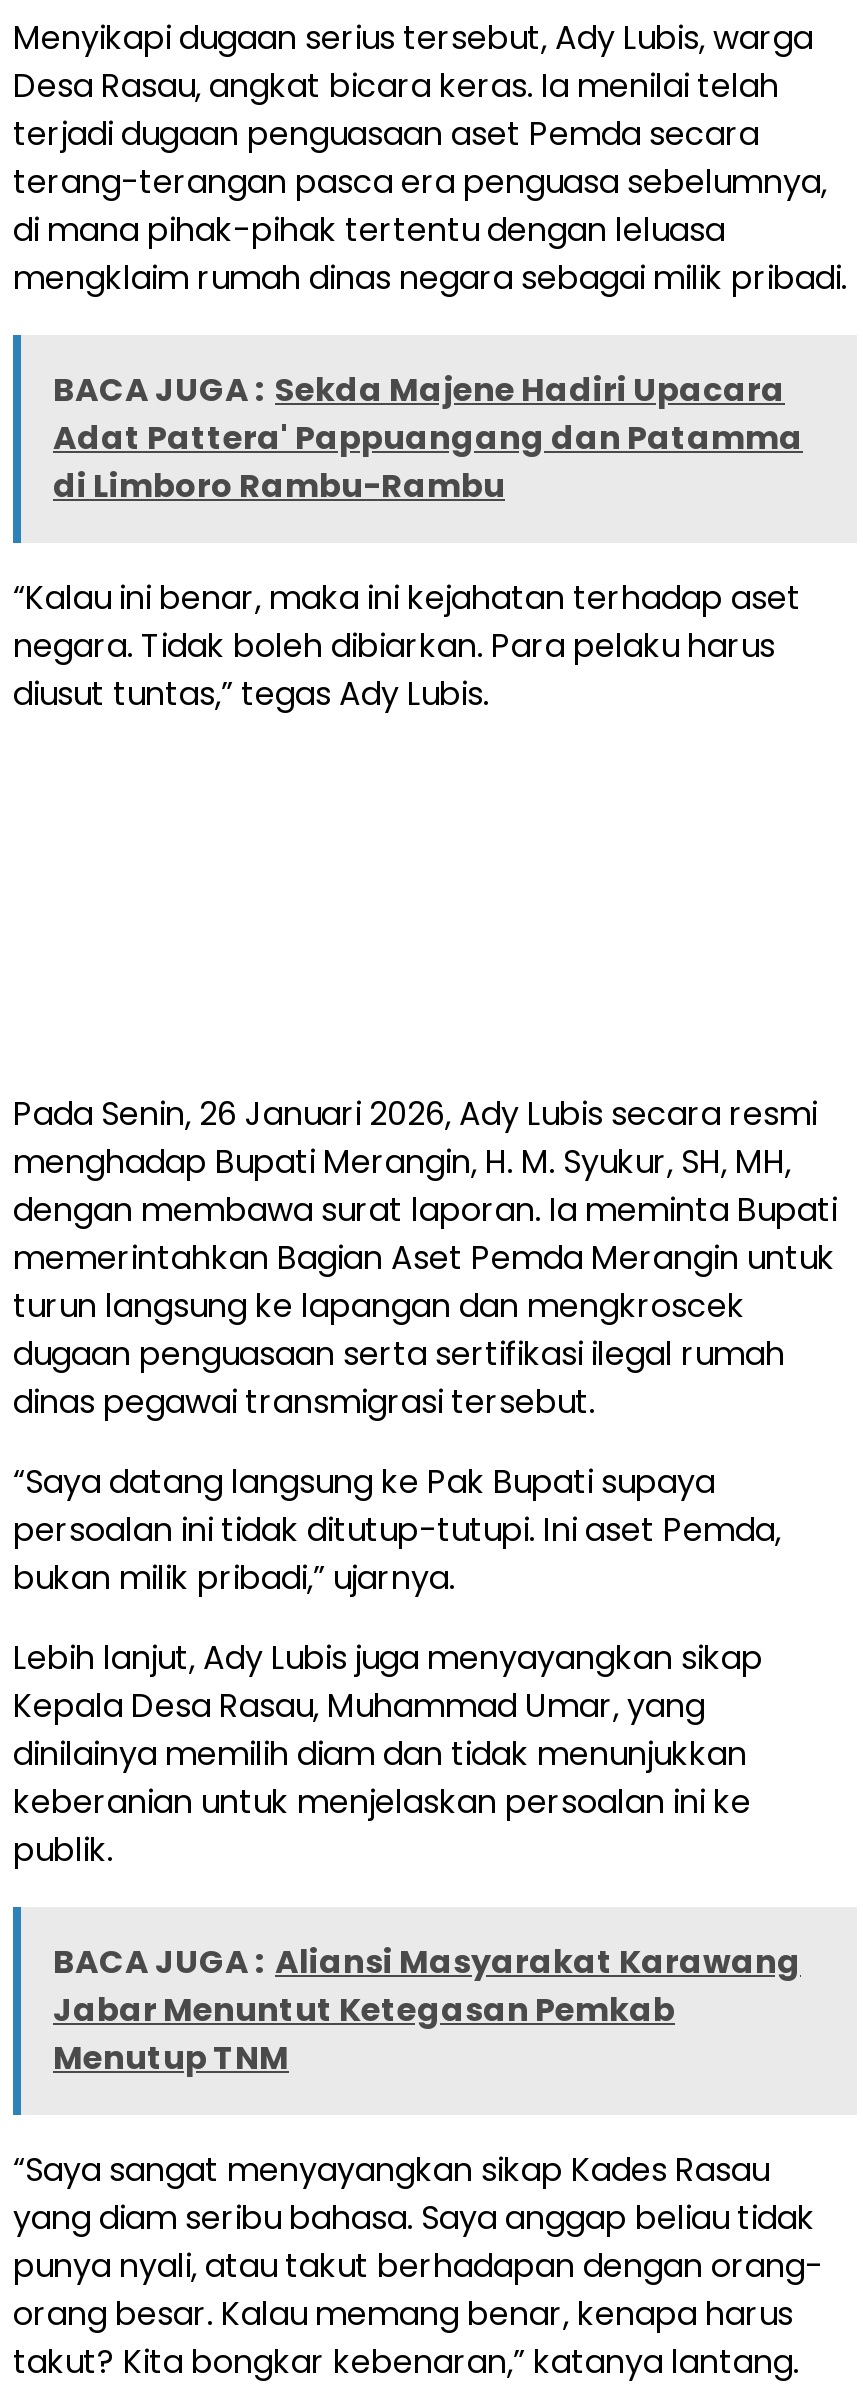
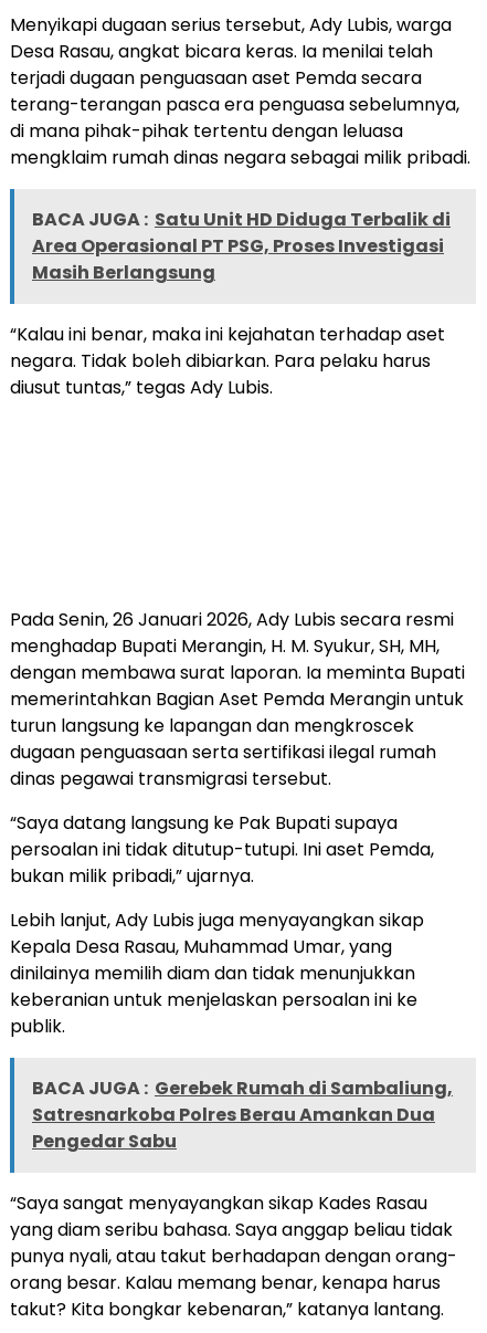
[53,367,803,509] BACA JUGA : Sekda Majene Hadiri Upacara | Adat Pattera' Pappuangang dan Patamma | di Limboro Rambu-Rambu -> [32,206,451,285] BACA JUGA : Satu Unit HD Diduga Terbalik di | Area Operasional PT PSG, Proses Investigasi | Masih Berlangsung
[53,1939,801,2081] BACA JUGA : Aliansi Masyarakat Karawang | Jabar Menuntut Ketegasan Pemkab | Menutup TNM -> [32,1075,453,1154] BACA JUGA : Gerebek Rumah di Sambaliung, | Satresnarkoba Polres Berau Amankan Dua | Pengedar Sabu

